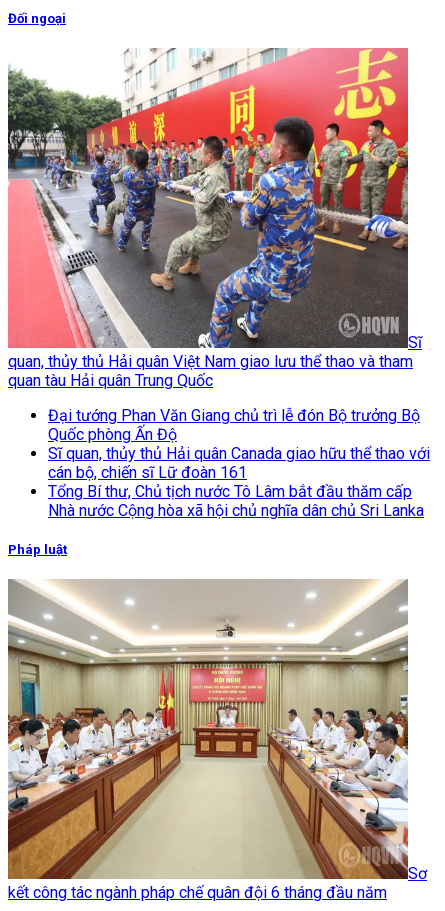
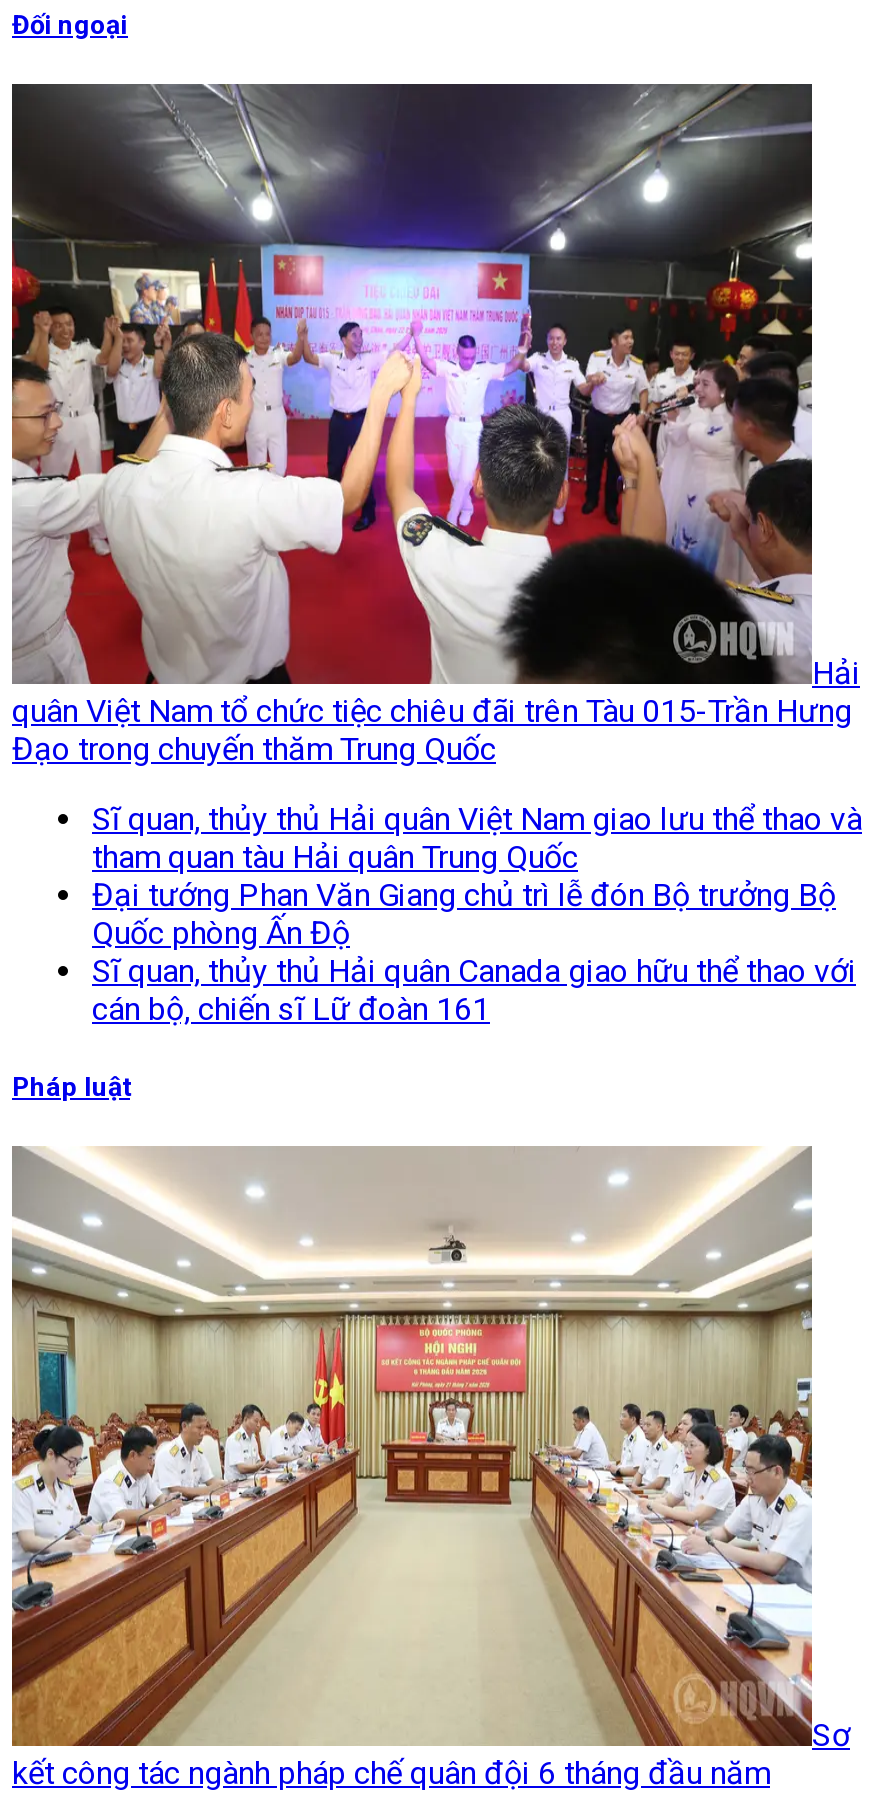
[7,47,422,390] [image] | Sĩ | quan, thủy thủ Hải quân Việt Nam giao lưu thể thao và tham | quan tàu Hải quân Trung Quốc -> [10,82,862,875] [image] | Hải | quân Việt Nam tổ chức tiệc chiêu đãi trên Tàu 015-Trần Hưng | Đạo trong chuyến thăm Trung Quốc | Sĩ quan, thủy thủ Hải quân Việt Nam giao lưu thể thao và | tham quan tàu Hải quân Trung Quốc
moved [48,406,430,482] -> [92,875,856,1027]: Đại tướng Phan Văn Giang chủ trì lễ đón Bộ trưởng Bộ | Quốc phòng Ấn Độ | Sĩ quan, thủy thủ Hải quân Canada giao hữu thể thao với | cán bộ, chiến sĩ Lữ đoàn 161
[48,482,424,520] Tổng Bí thư, Chủ tịch nước Tô Lâm bắt đầu thăm cấp | Nhà nước Cộng hòa xã hội chủ nghĩa dân chủ Sri Lanka -> none

